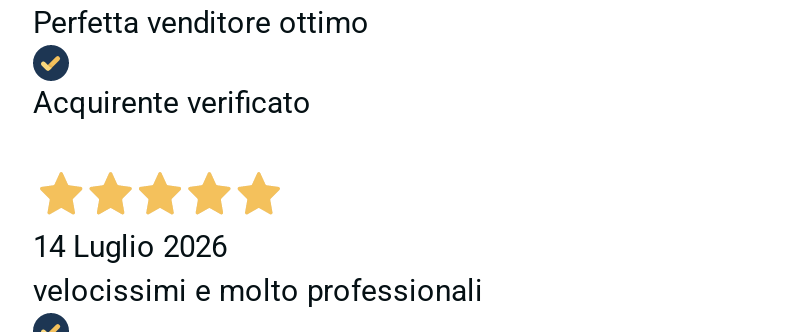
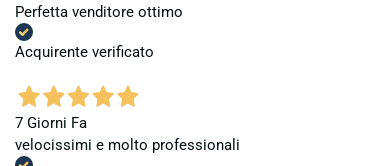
[33,228,227,264] 14 Luglio 2026 -> [15,114,87,132] 7 Giorni Fa

